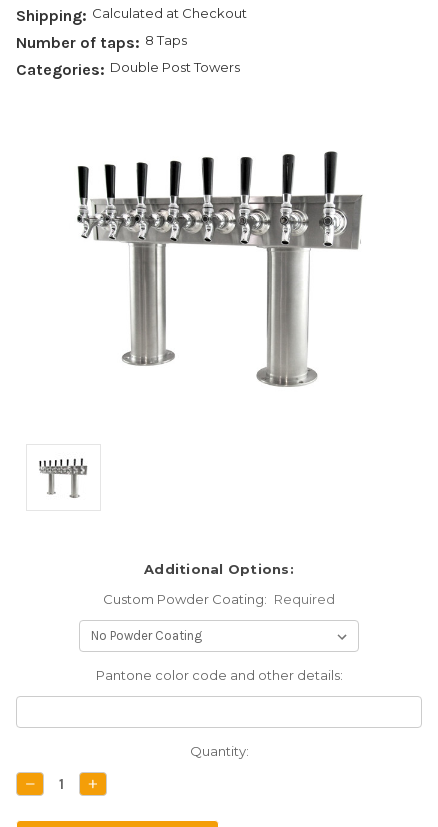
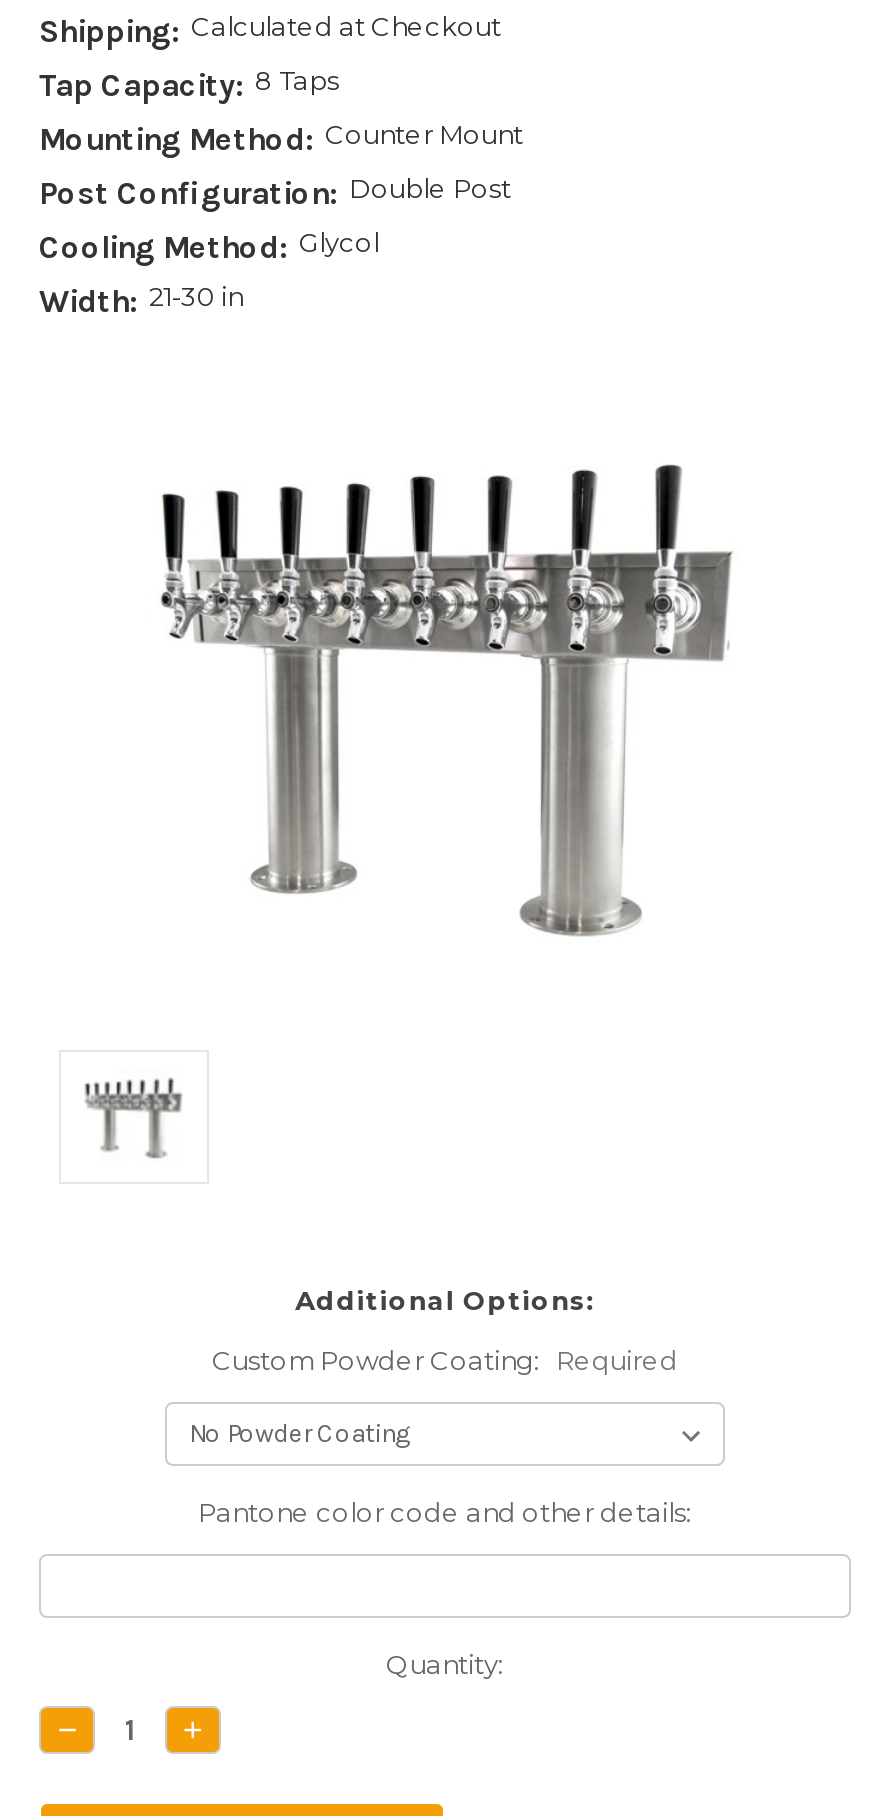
[16,32,240,79] Number of taps: 8 Taps | Categories: Double Post Towers -> [39,64,523,320] Tap Capacity: 8 Taps | Mounting Method: Counter Mount | Post Configuration: Double Post | Cooling Method: Glycol | Width: 21-30 in

